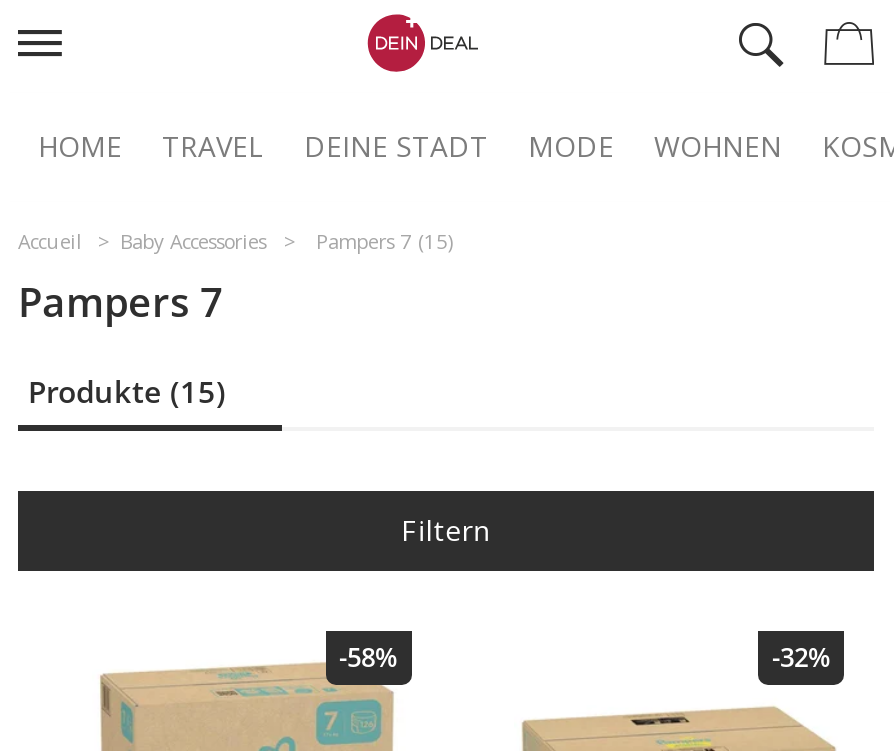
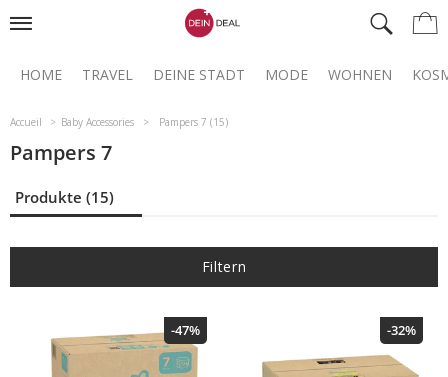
[339,639,397,675] -58% -> [170,321,199,339] -47%

